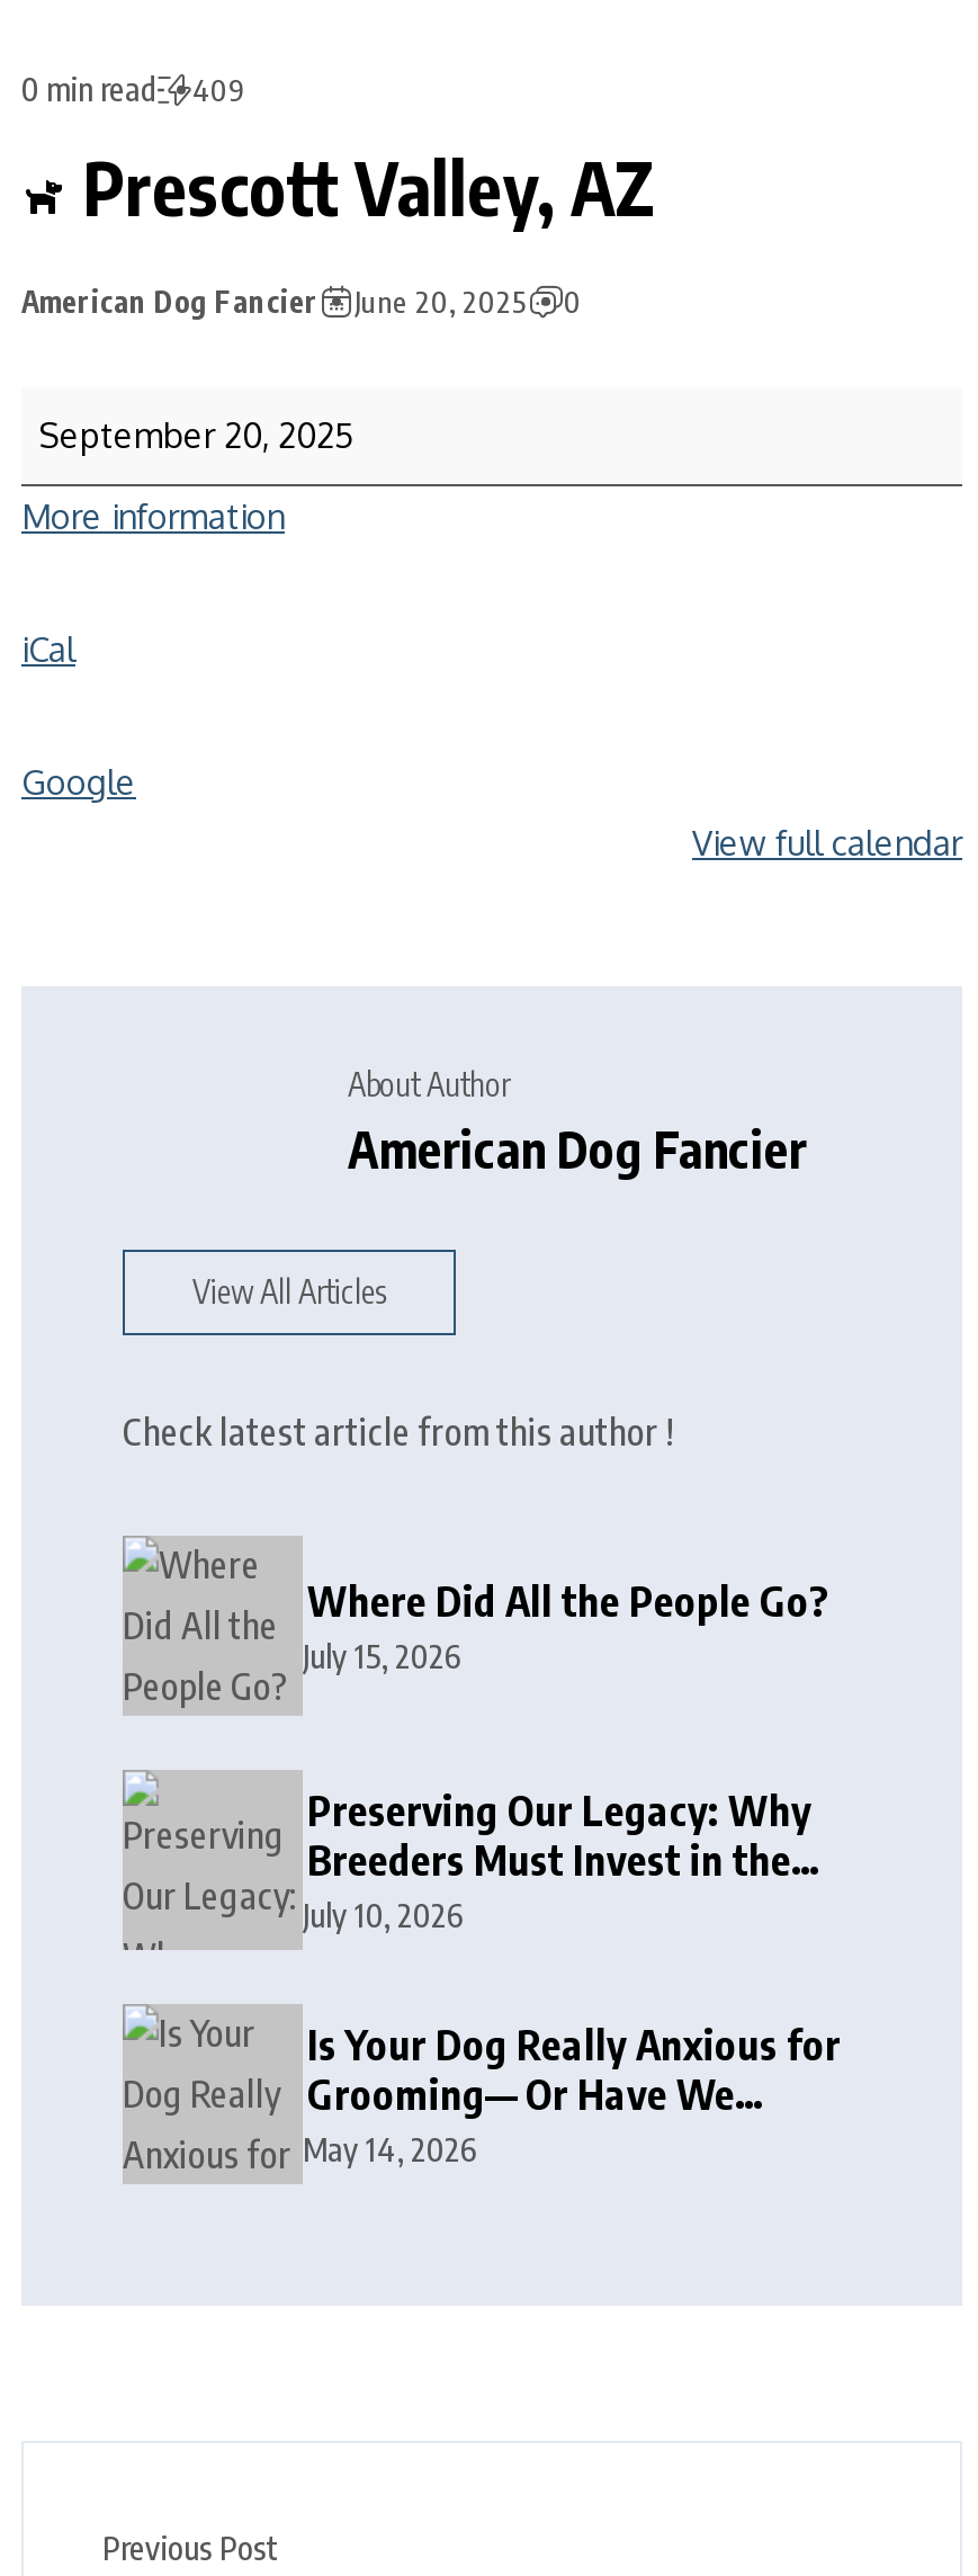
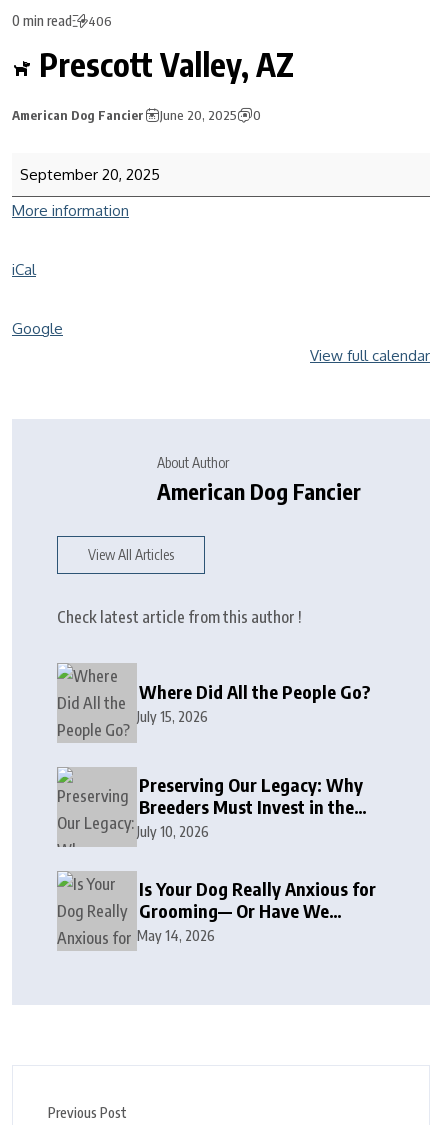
[21,70,246,108] 0 min read 409 -> [12,12,112,29] 0 min read 406

